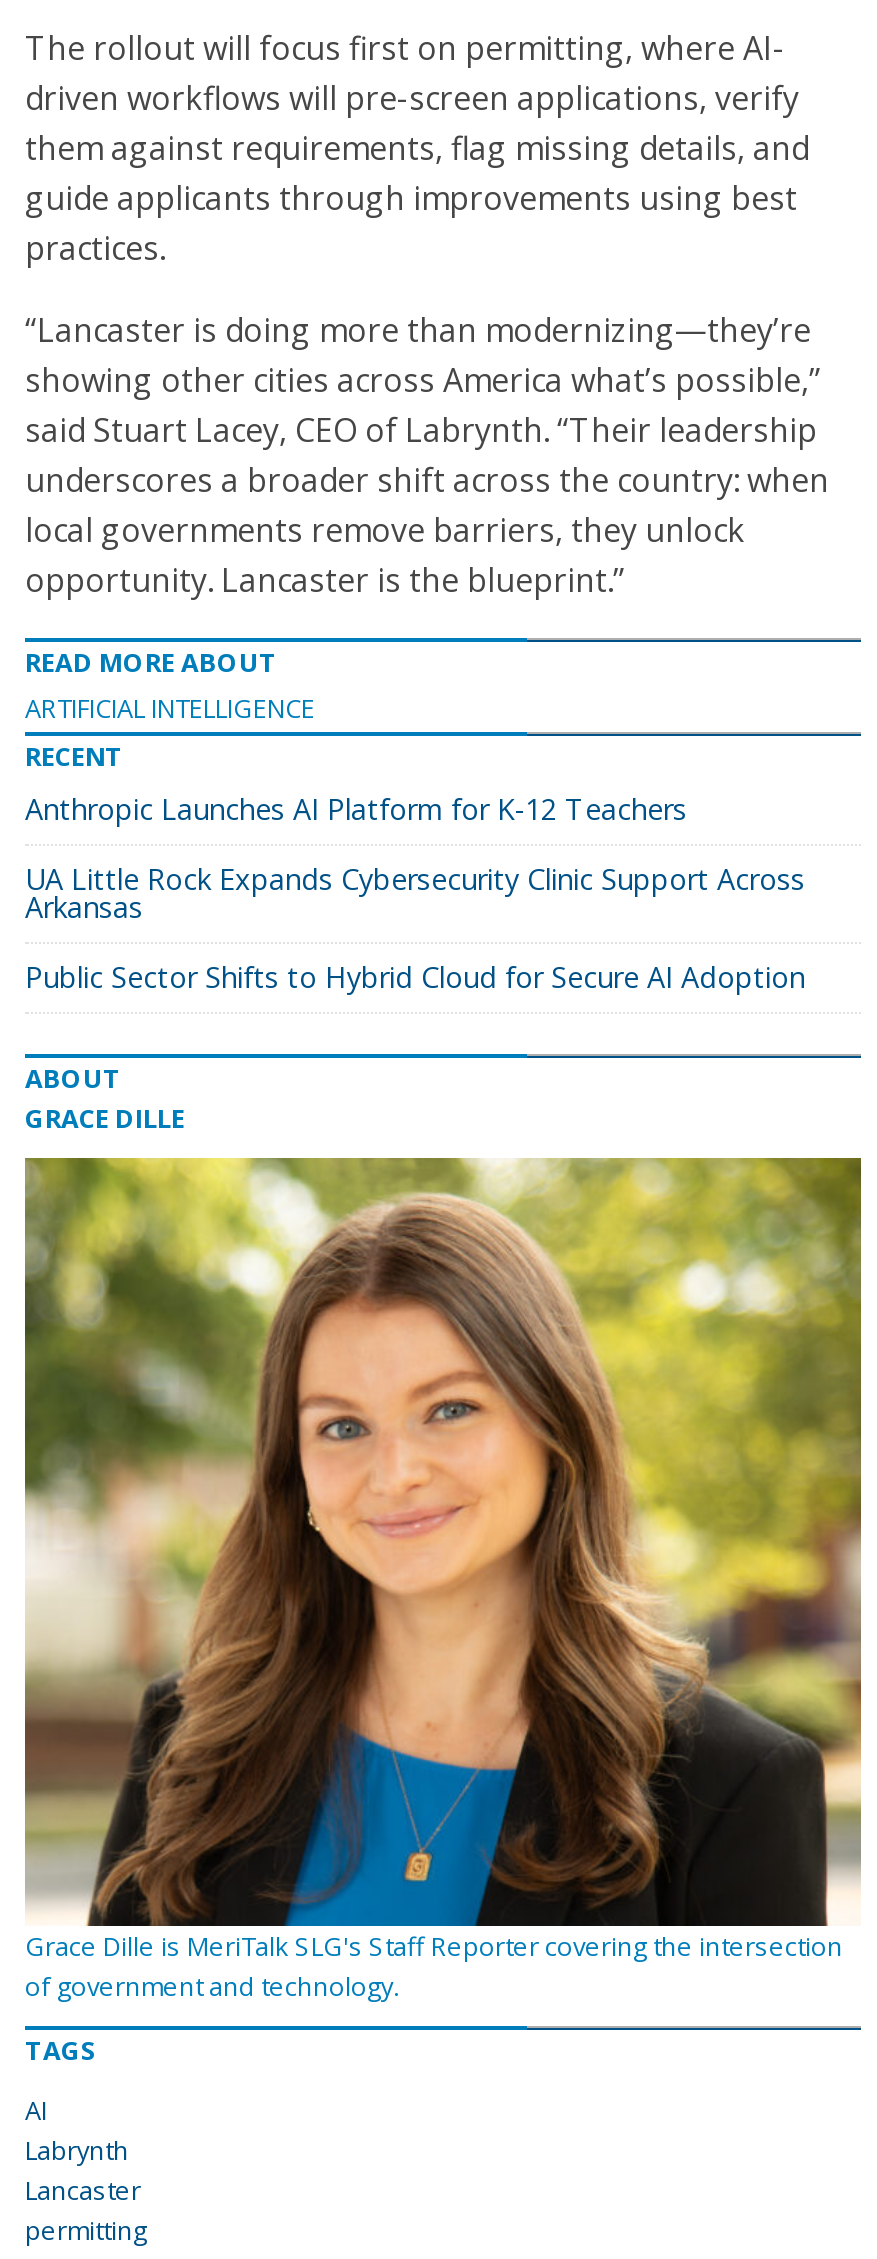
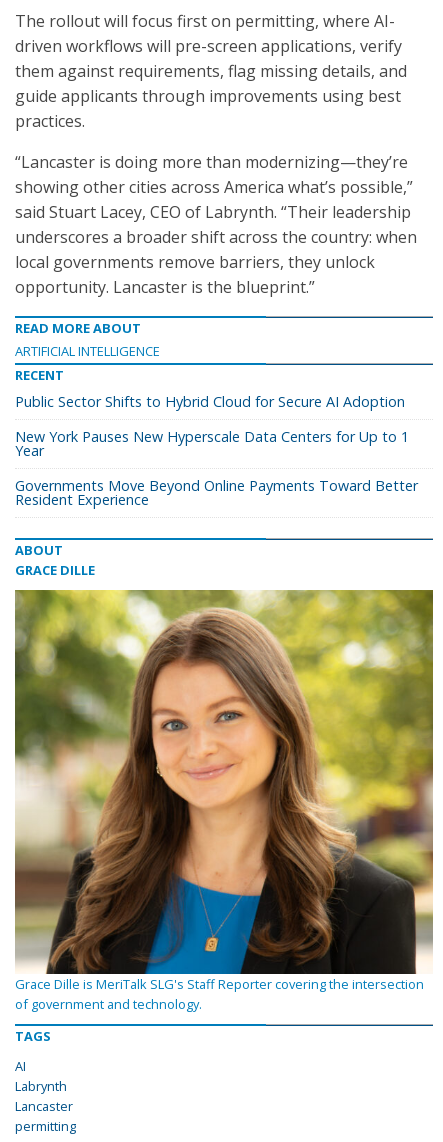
[25,790,805,926] Anthropic Launches AI Platform for K-12 Teachers | UA Little Rock Expands Cybersecurity Clinic Support Across | Arkansas -> none
moved [25,958,805,996] -> [15,392,405,411]: Public Sector Shifts to Hybrid Cloud for Secure AI Adoption
none -> [15,427,418,509] New York Pauses New Hyperscale Data Centers for Up to 1 | Year | Governments Move Beyond Online Payments Toward Better | Resident Experience

